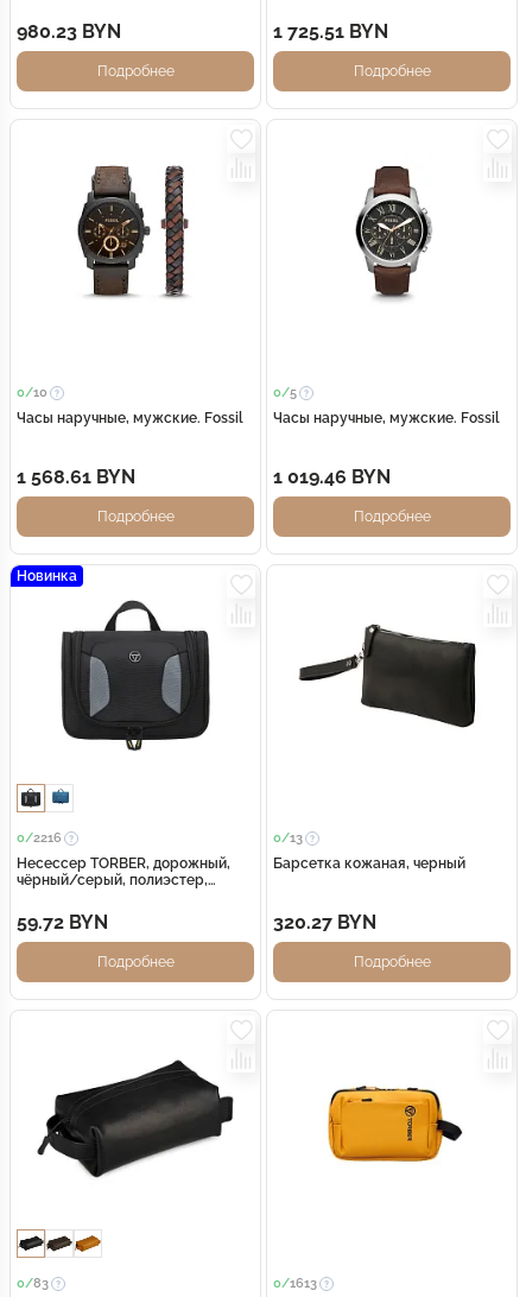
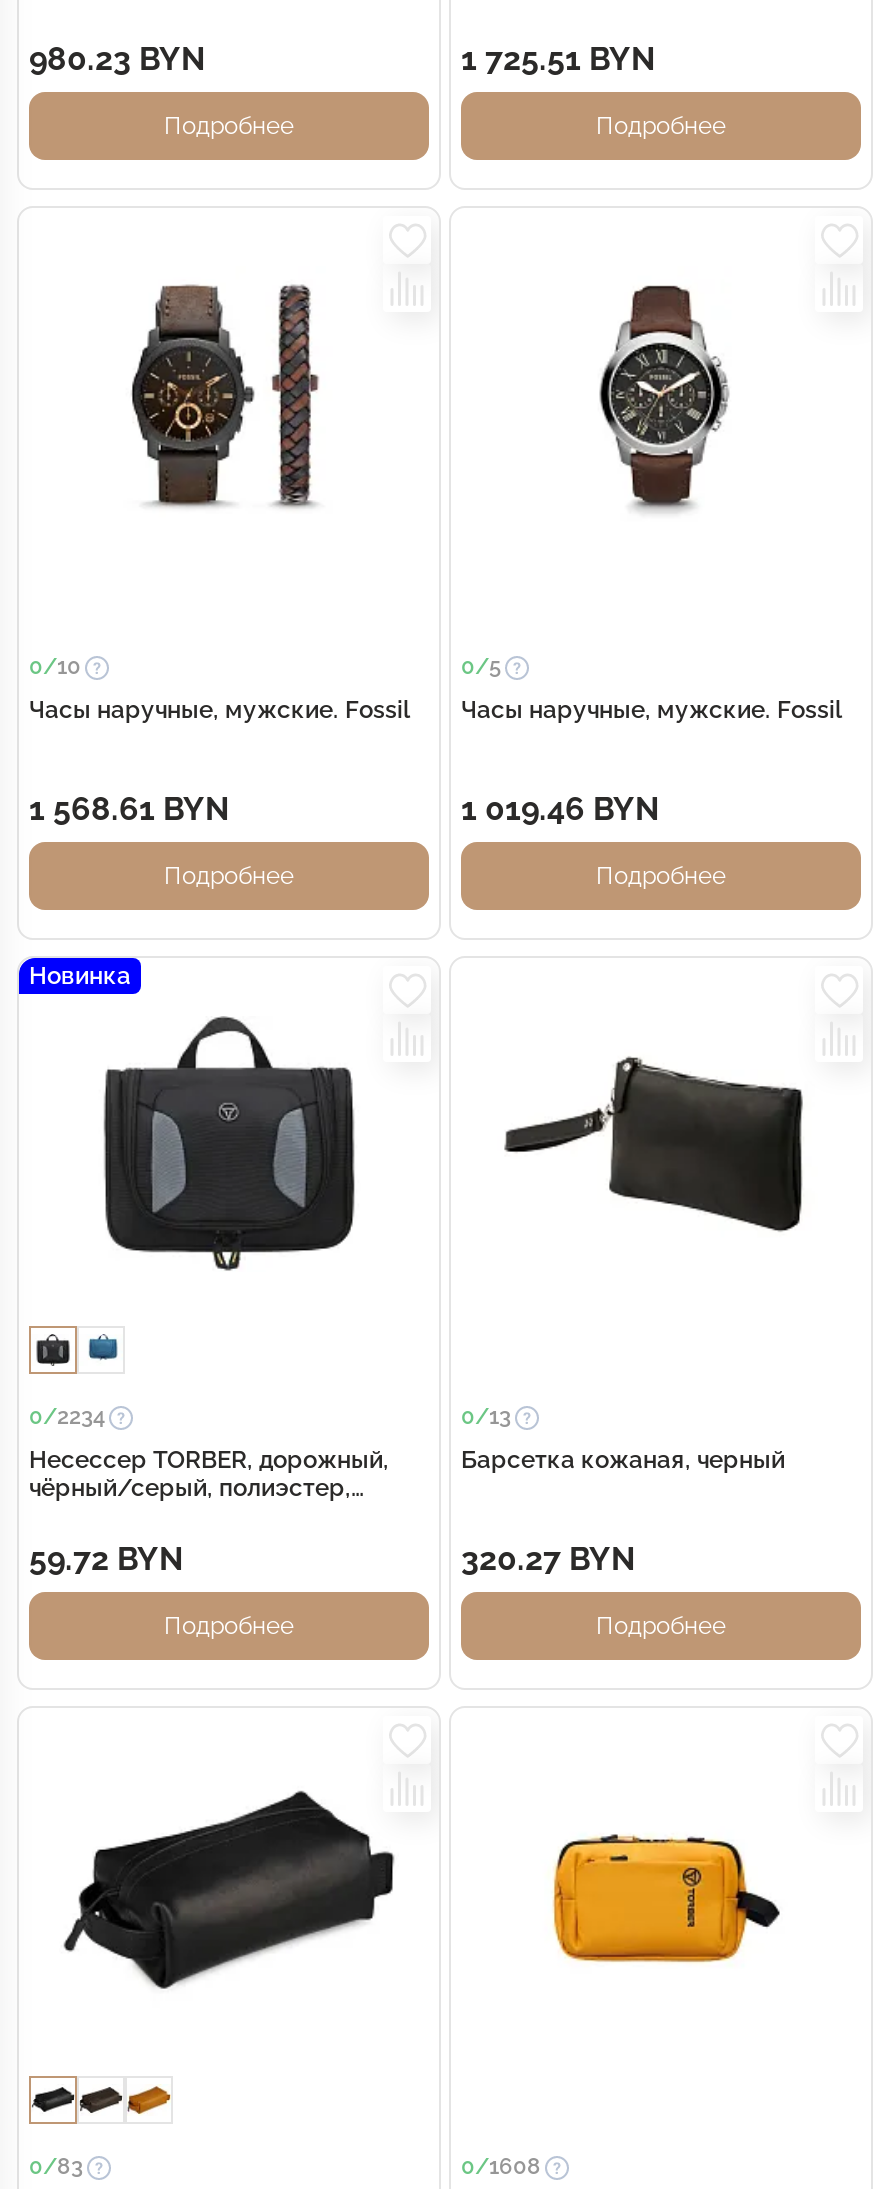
[17,830,62,846] 0/2216 -> [29,1404,105,1430] 0/2234
[273,1276,317,1291] 0/1613 -> [461,2154,541,2180] 0/1608

